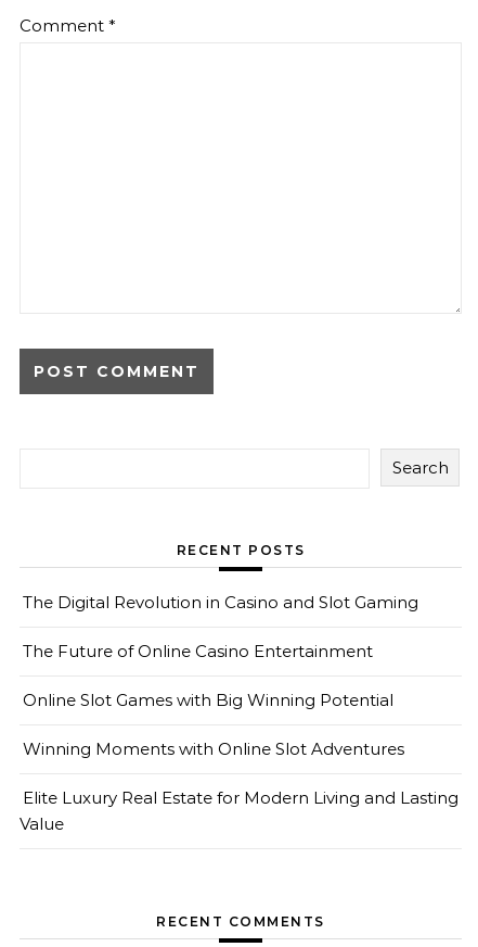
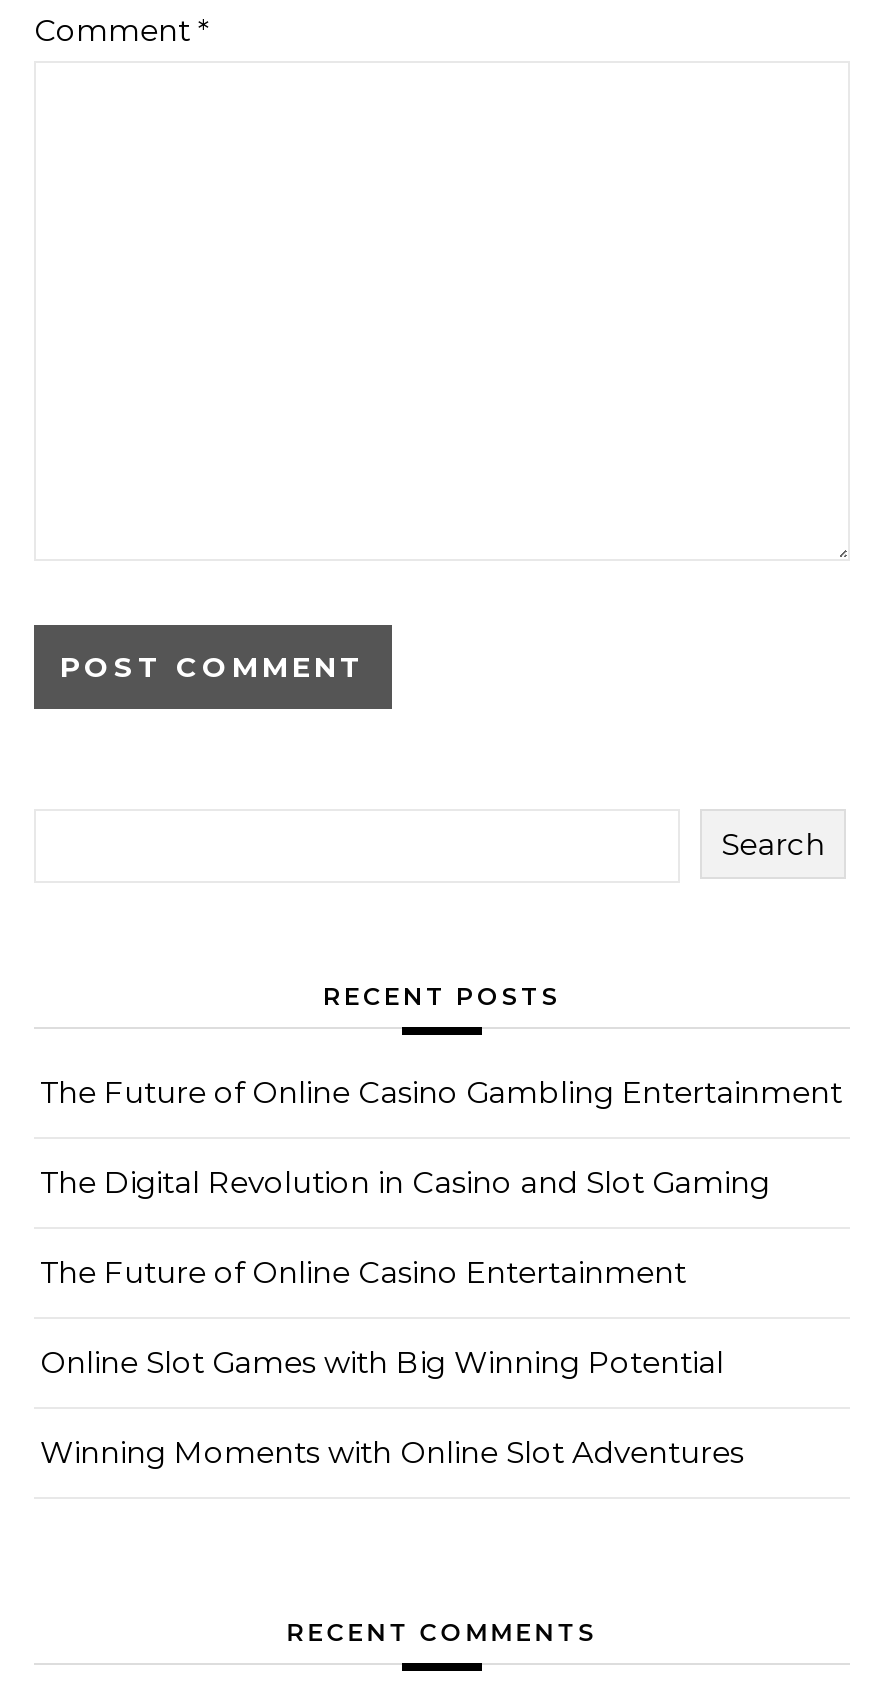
none -> [40,1073,842,1111] The Future of Online Casino Gambling Entertainment
moved [23,592,418,759] -> [40,1163,770,1471]: The Digital Revolution in Casino and Slot Gaming | The Future of Online Casino Entertainment | Online Slot Games with Big Winning Potential | Winning Moments with Online Slot Adventures
[20,787,458,834] Elite Luxury Real Estate for Modern Living and Lasting | Value -> none

